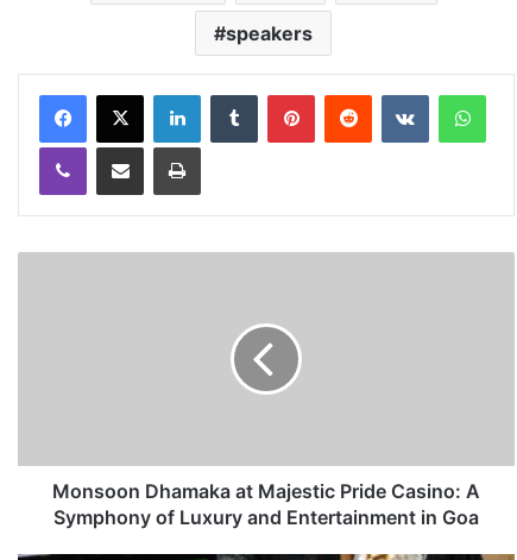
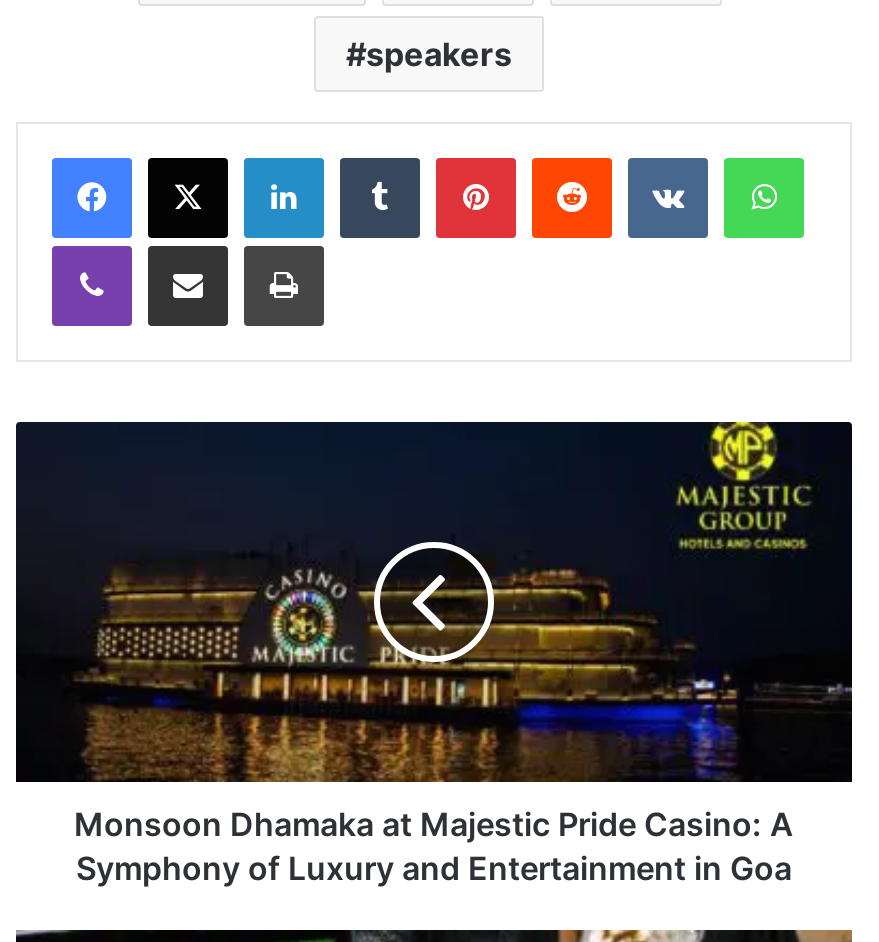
none -> [14,420,854,782] [image]

